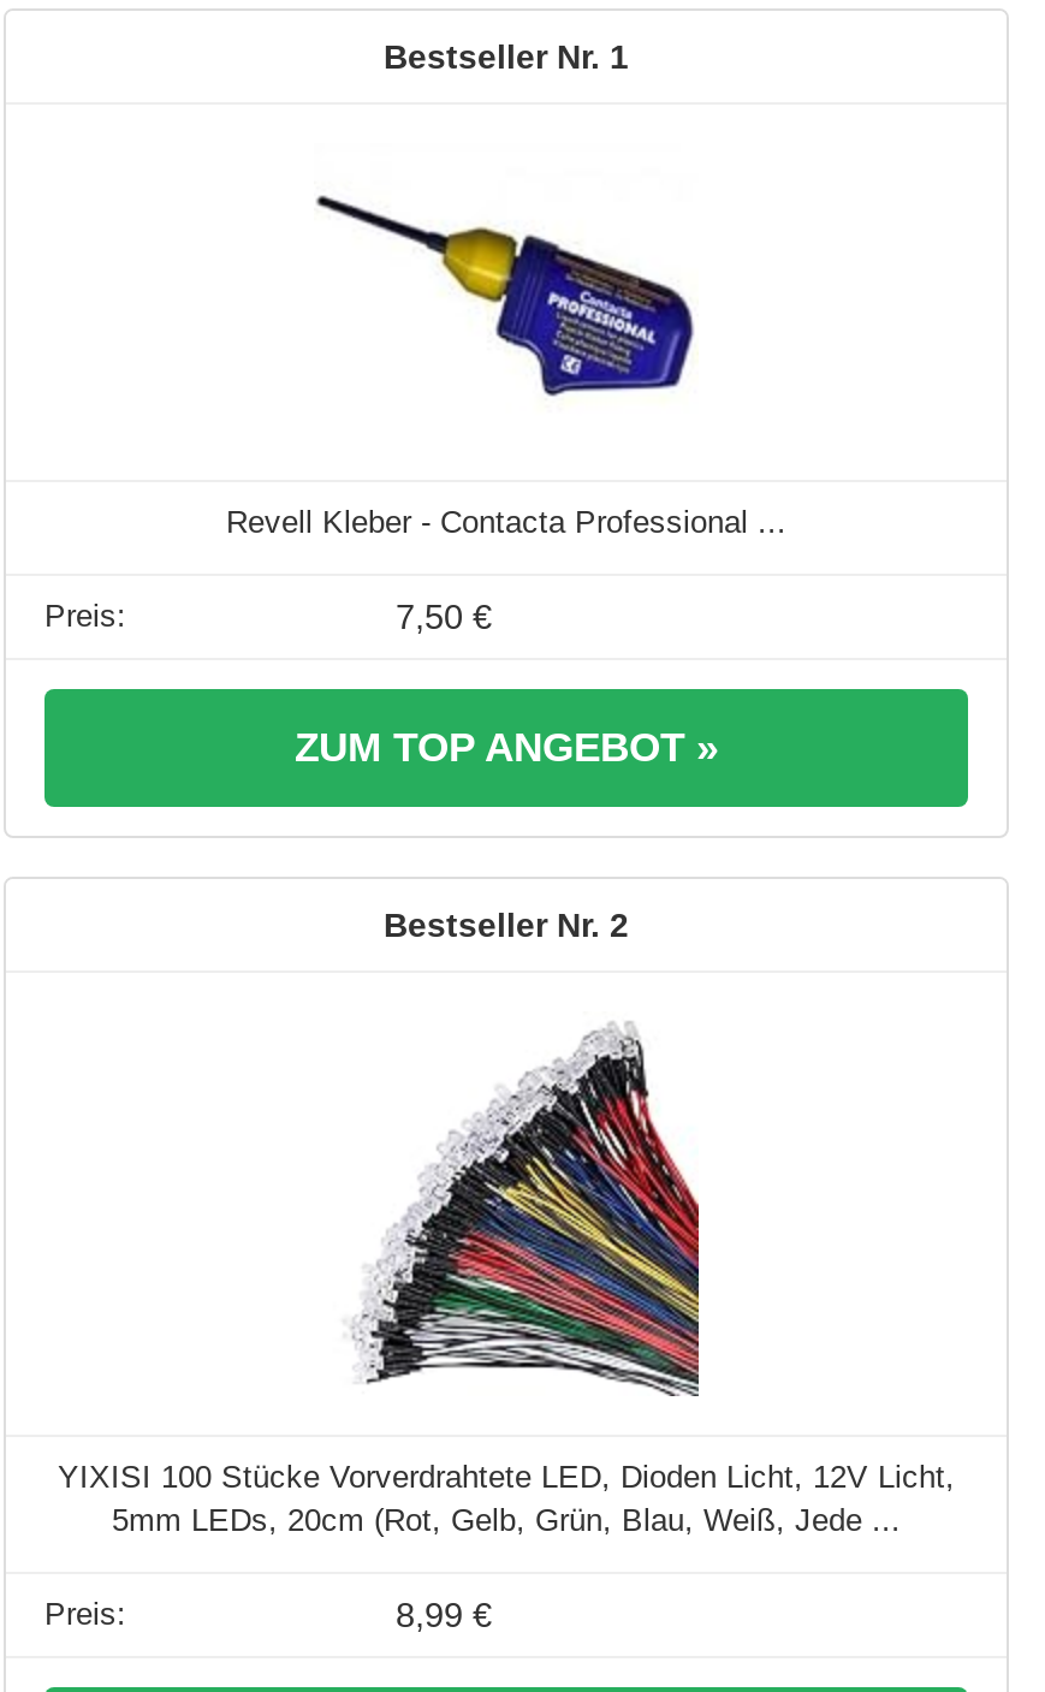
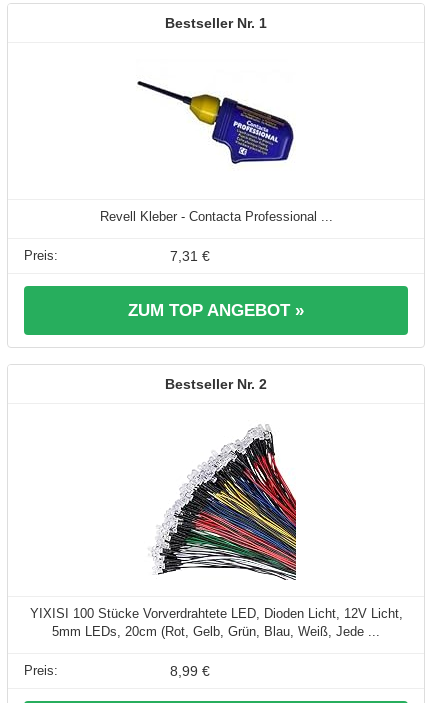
[396,599,492,637] 7,50 € -> [170,248,210,264] 7,31 €

